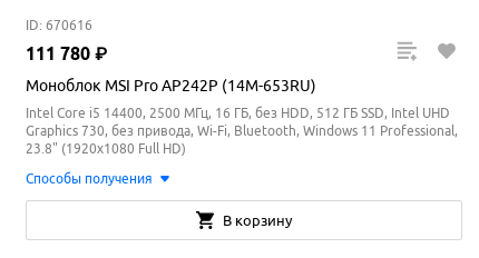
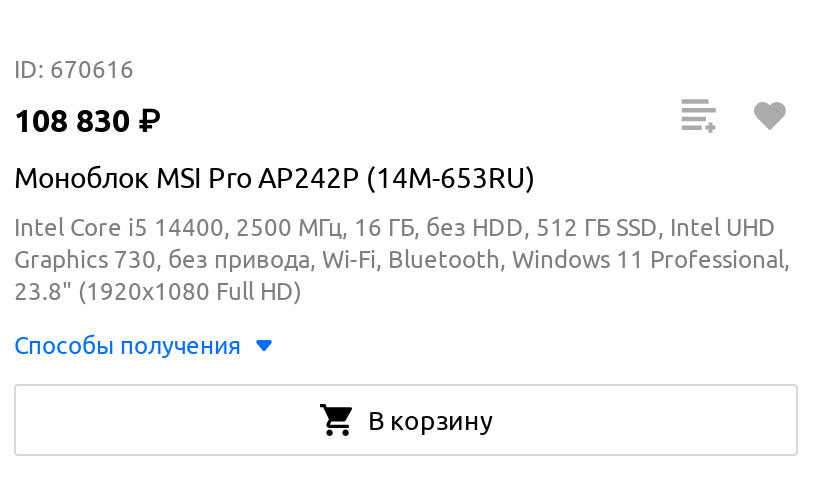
[26,43,108,63] 111 780 ₽ -> [14,102,162,138] 108 830 ₽

